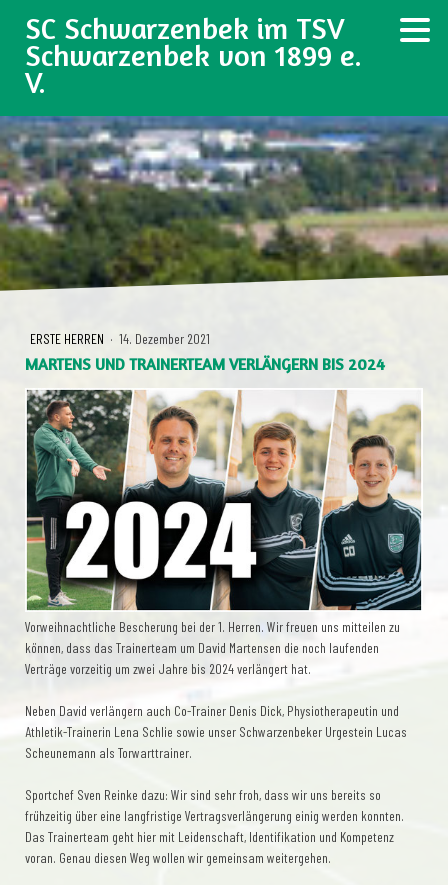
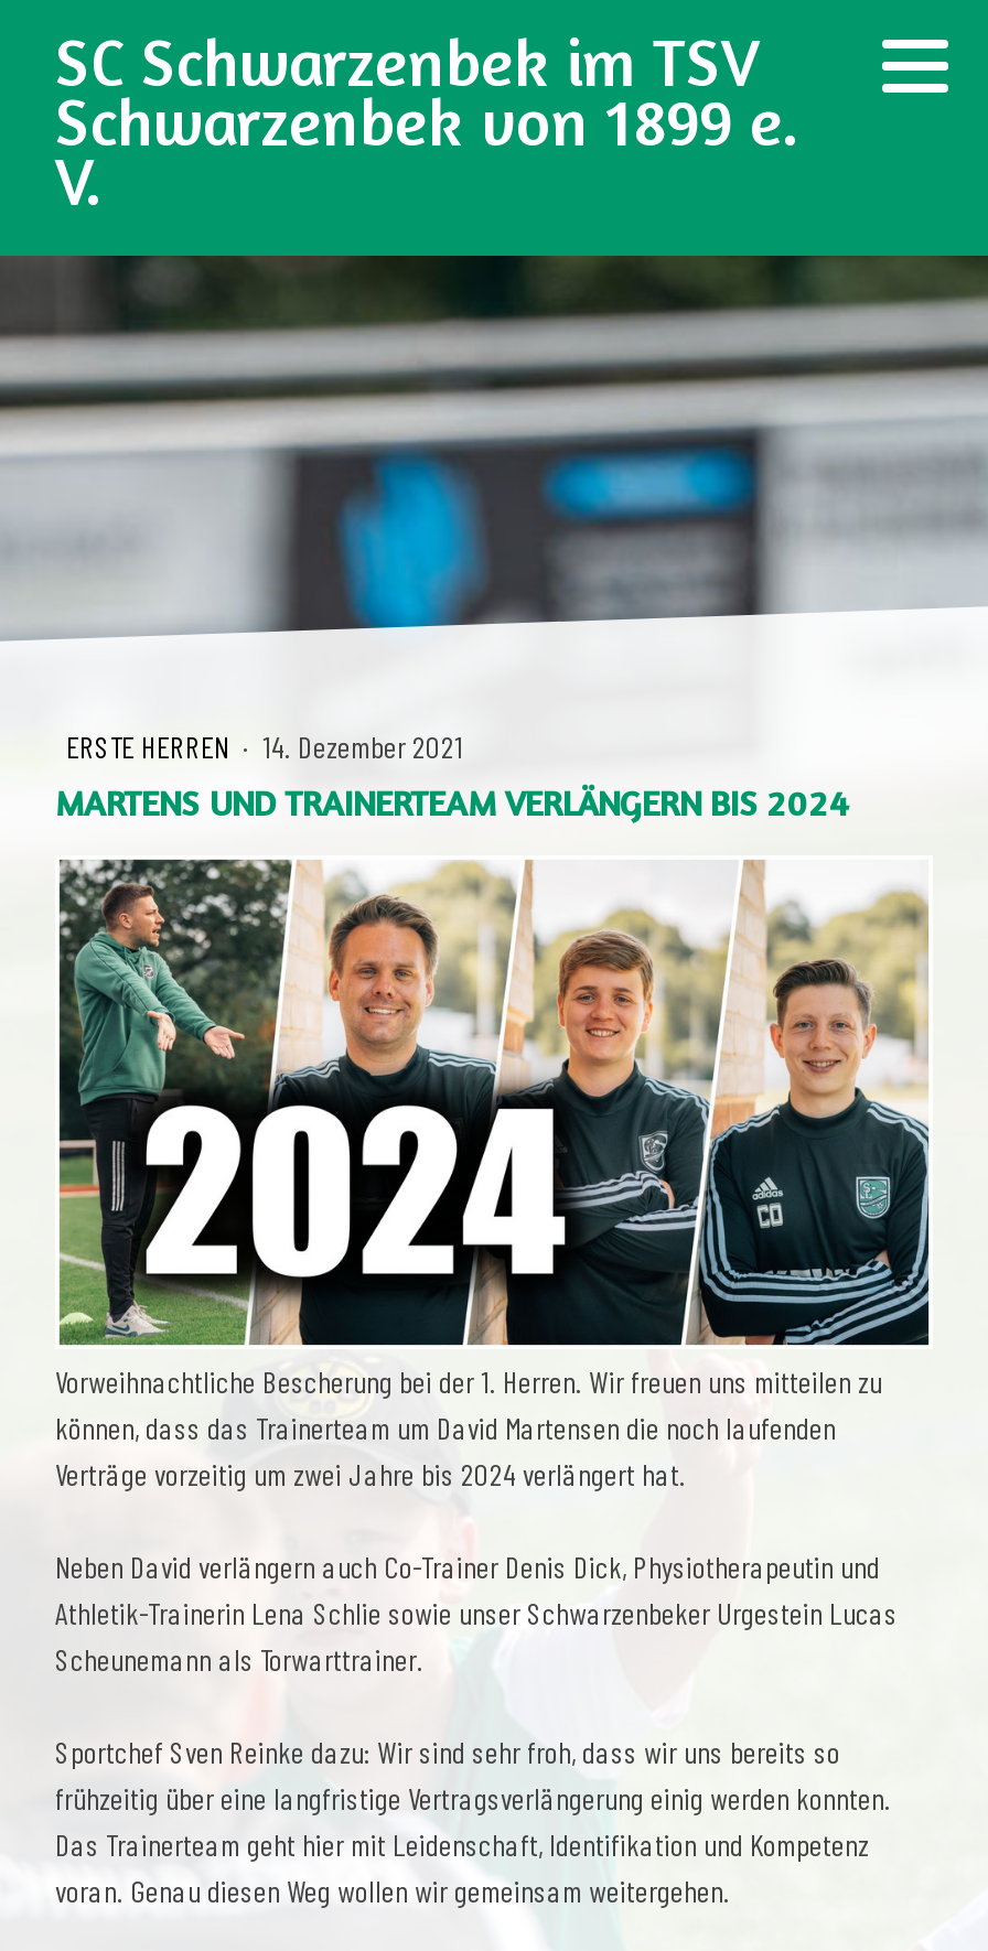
[3,116,445,291] [image] -> [7,254,981,639] [image]

